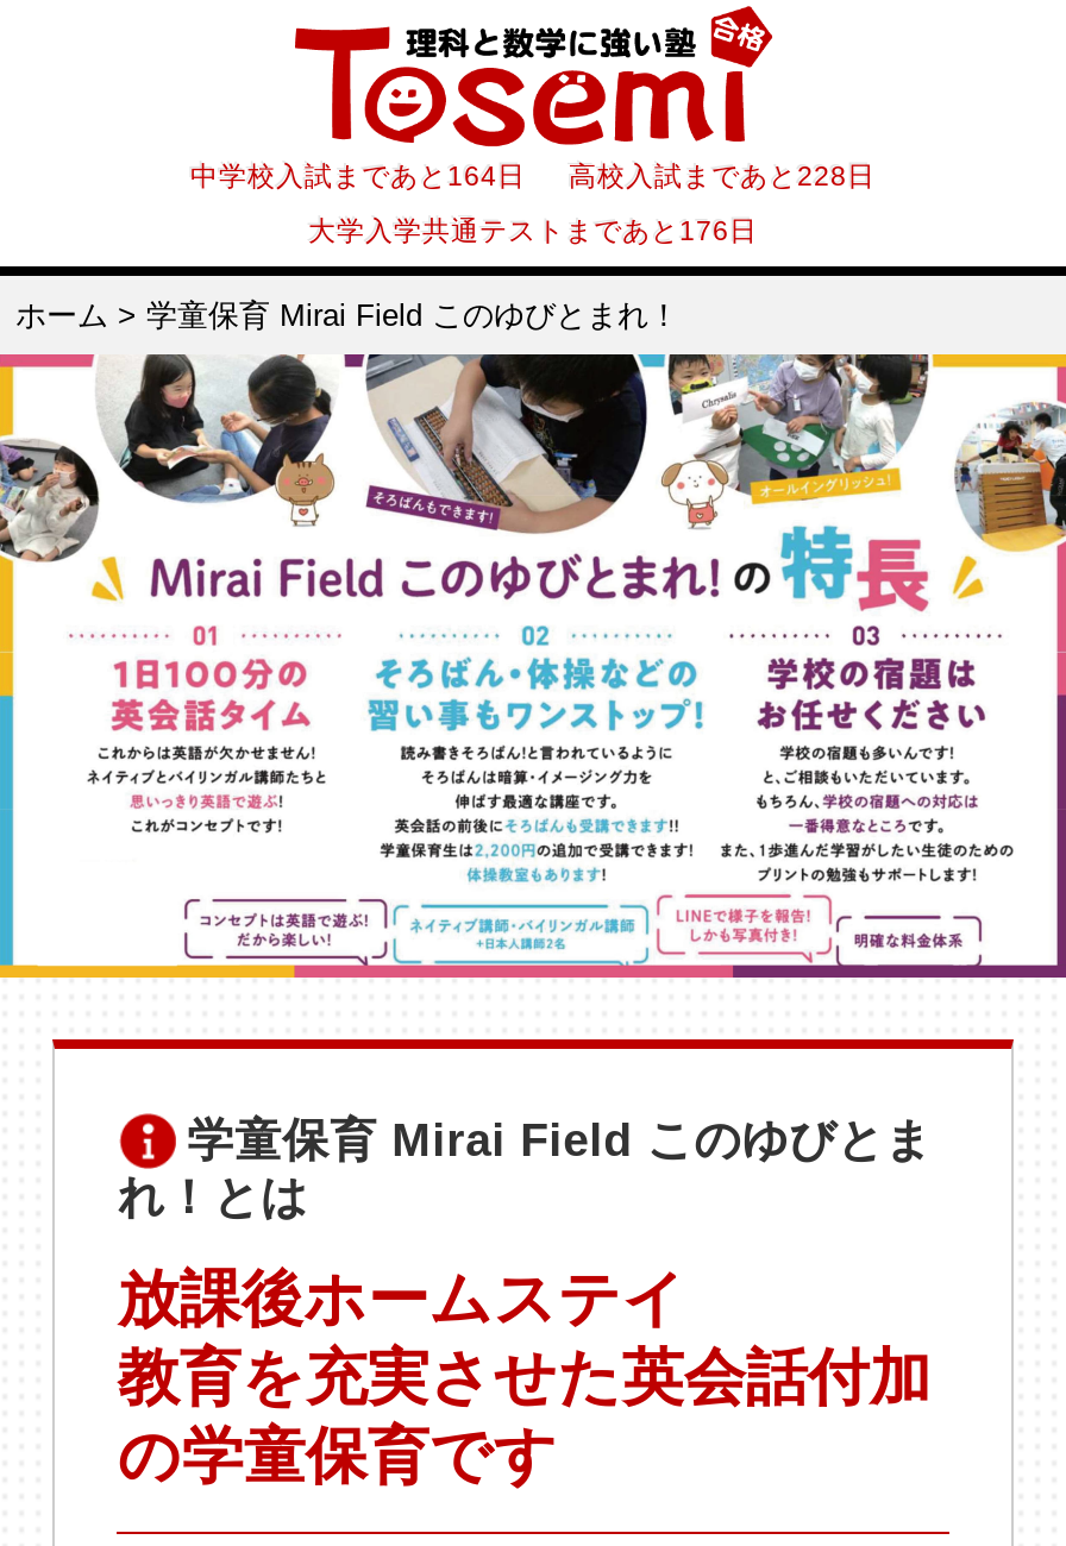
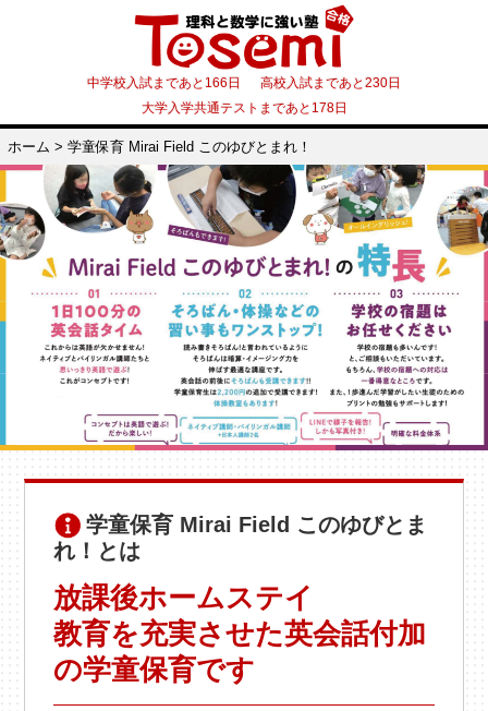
[190,158,876,189] 中学校入試まであと164日 高校入試まであと228日 -> [87,75,401,89] 中学校入試まであと166日 高校入試まであと230日
[308,213,758,244] 大学入学共通テストまであと176日 -> [141,100,347,114] 大学入学共通テストまであと178日

